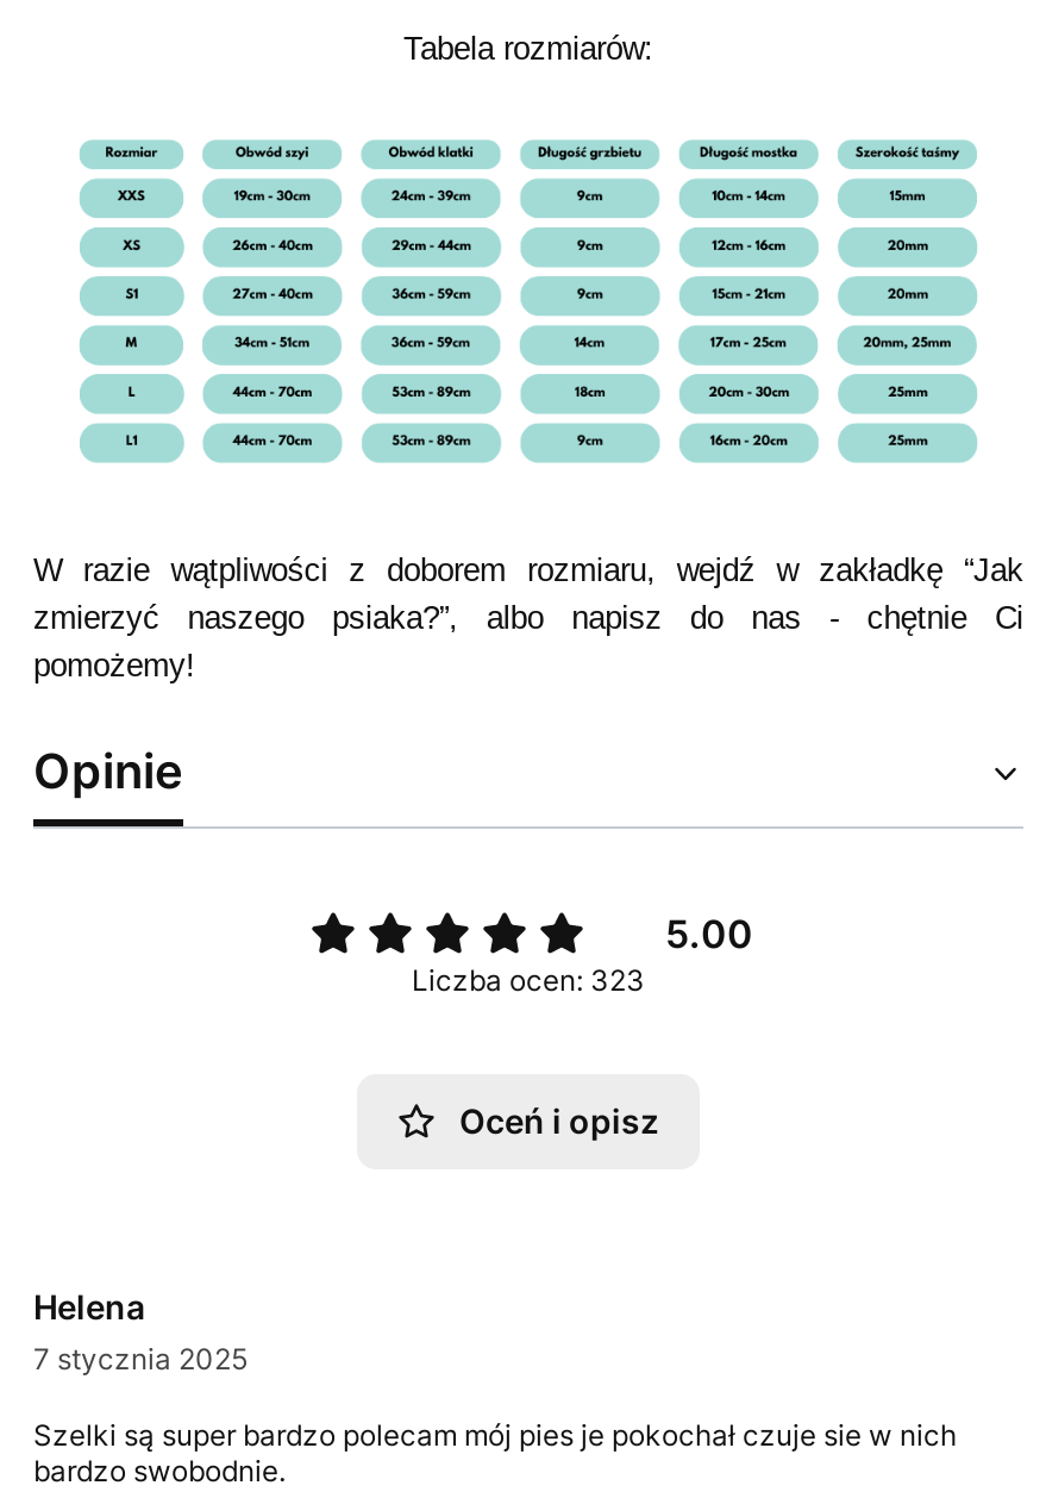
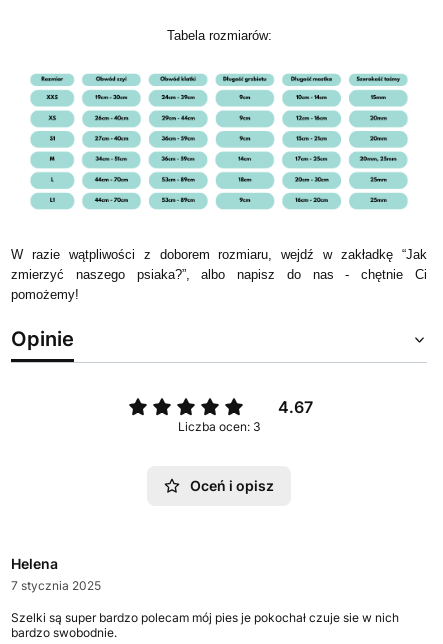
[665,909,753,956] 5.00 -> [277,396,312,416] 4.67
[412,961,645,997] Liczba ocen: 323 -> [177,418,260,433] Liczba ocen: 3

